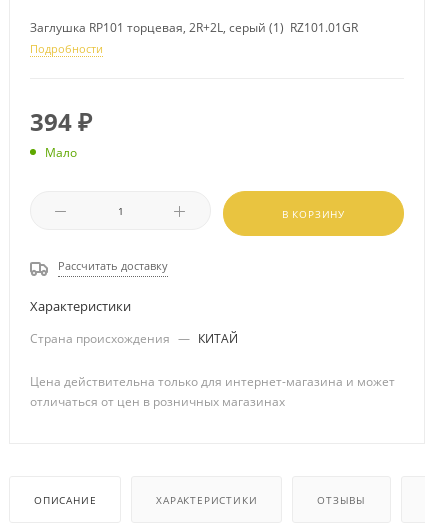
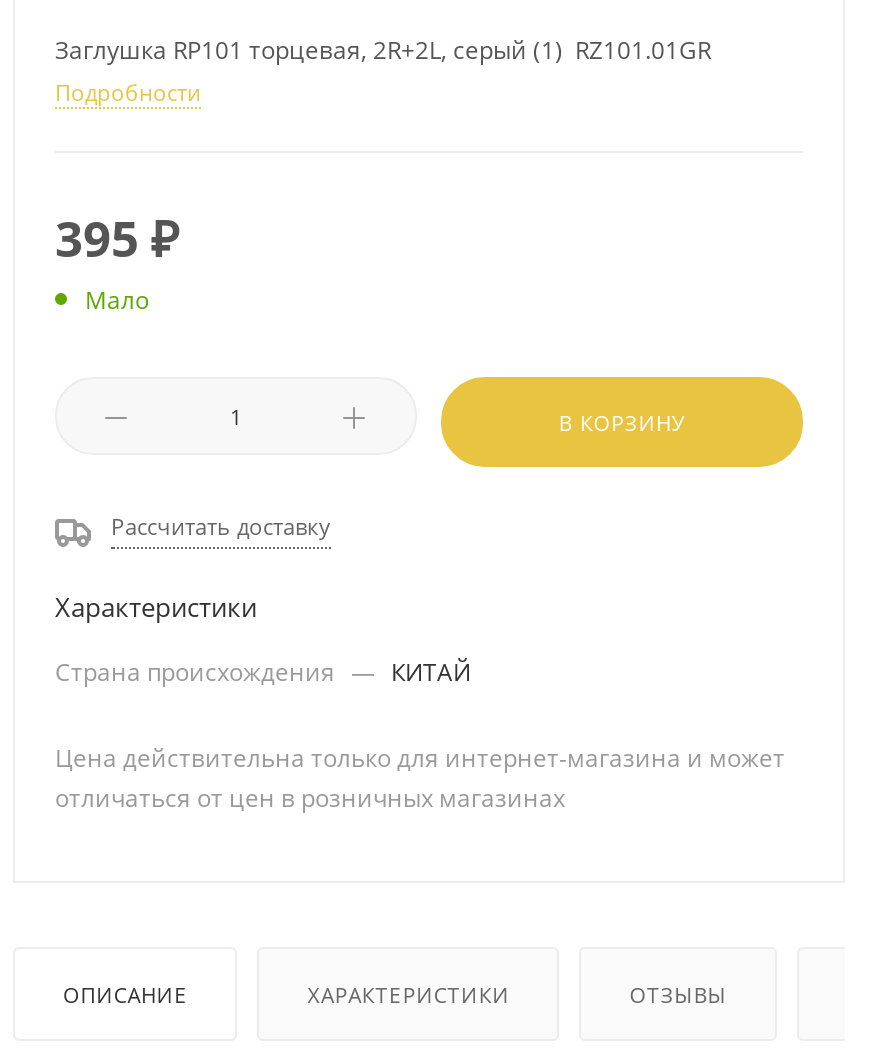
[30,105,92,138] 394 ₽ -> [55,206,179,272] 395 ₽

